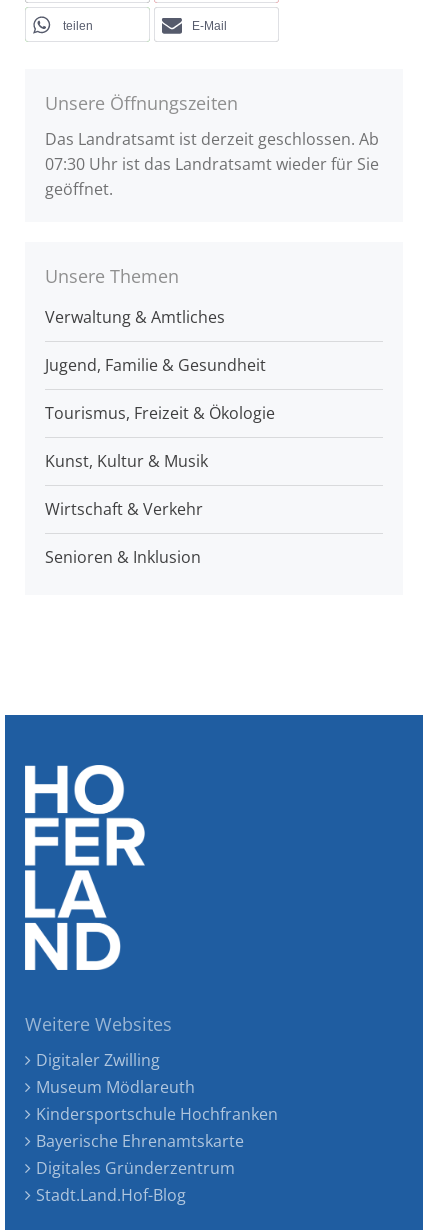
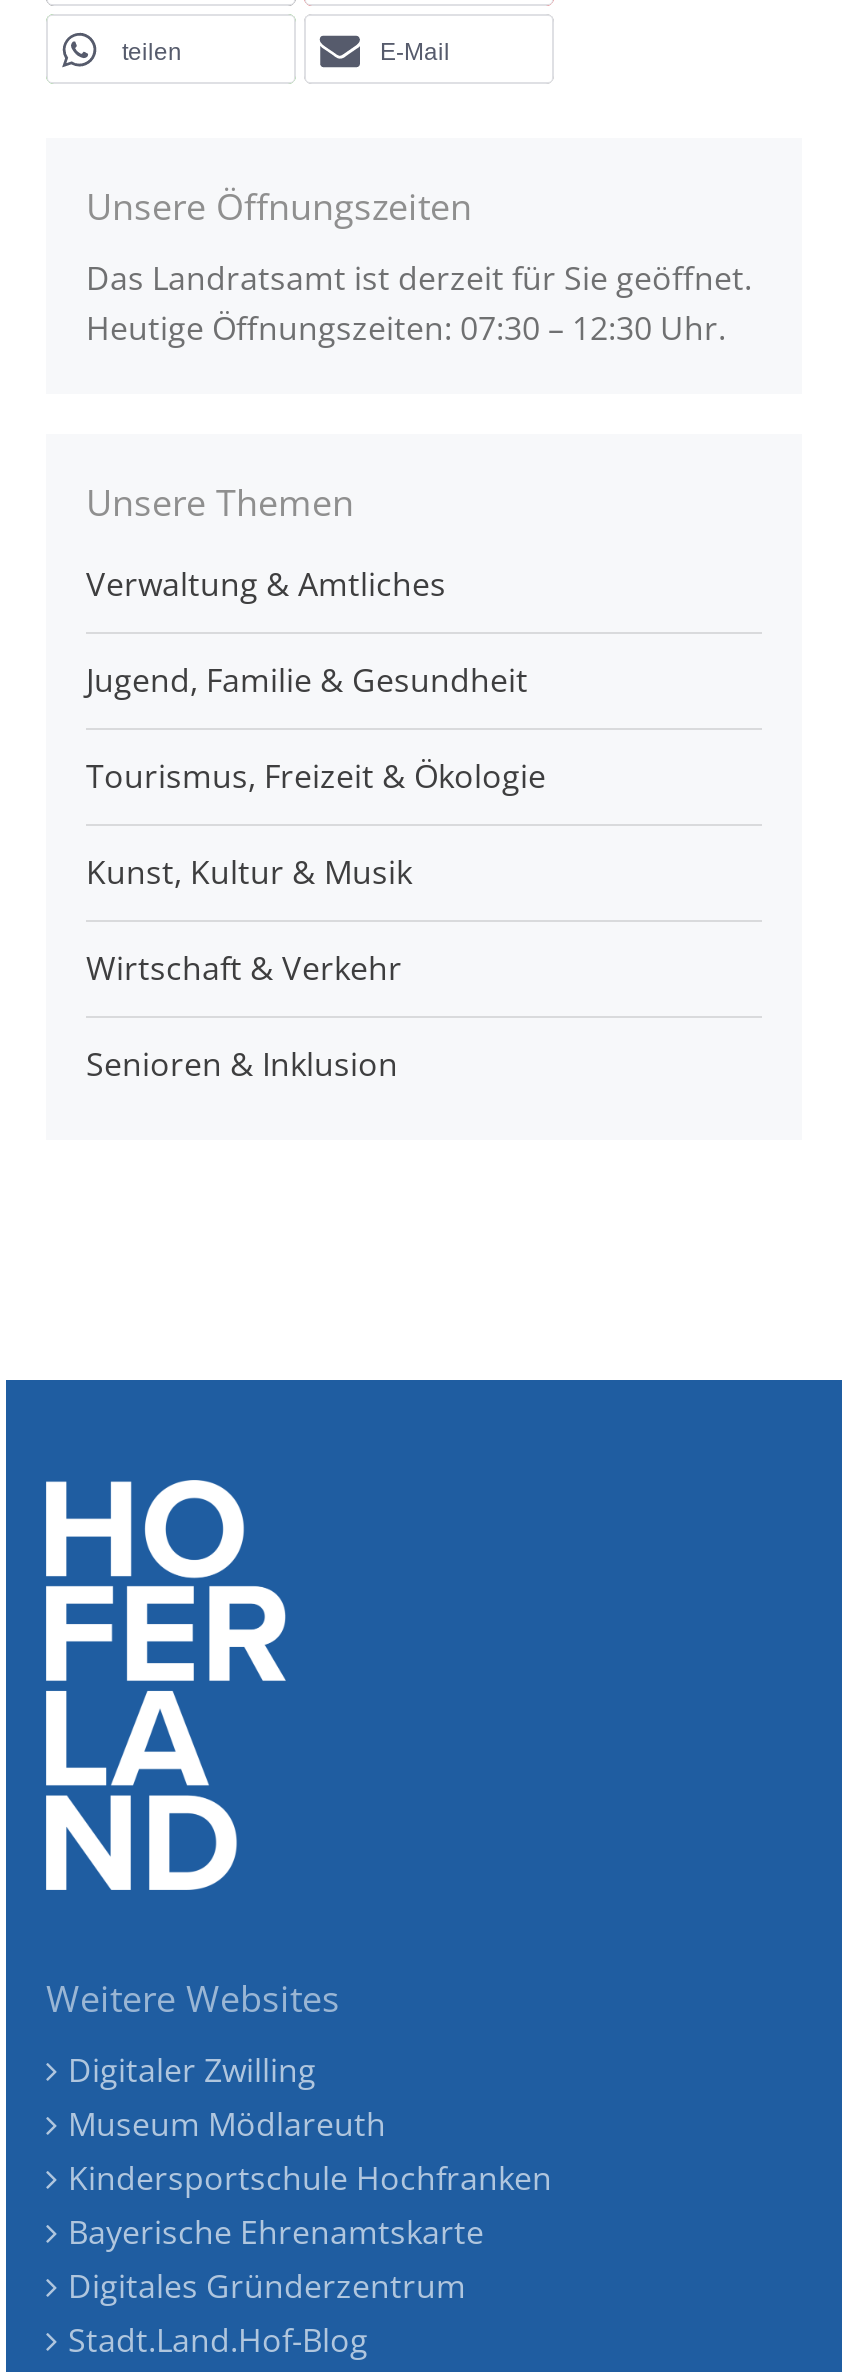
[45,128,379,200] Das Landratsamt ist derzeit geschlossen. Ab | 07:30 Uhr ist das Landratsamt wieder für Sie | geöffnet. -> [86,256,752,350] Das Landratsamt ist derzeit für Sie geöffnet. | Heutige Öffnungszeiten: 07:30 – 12:30 Uhr.

